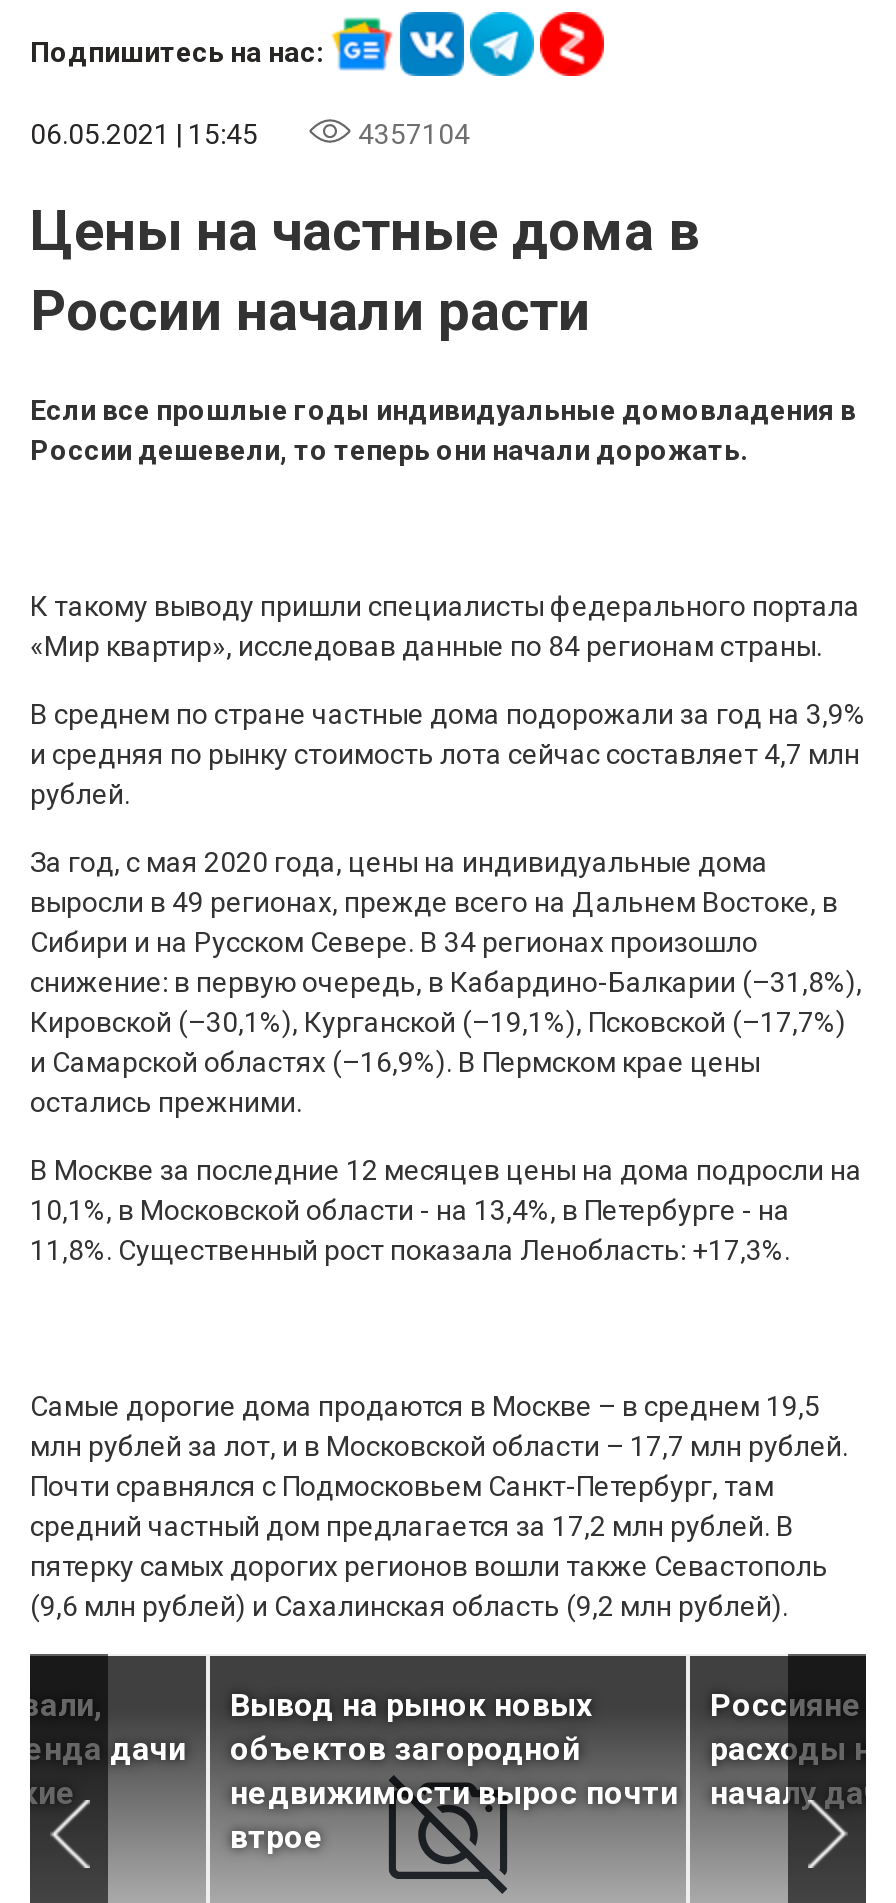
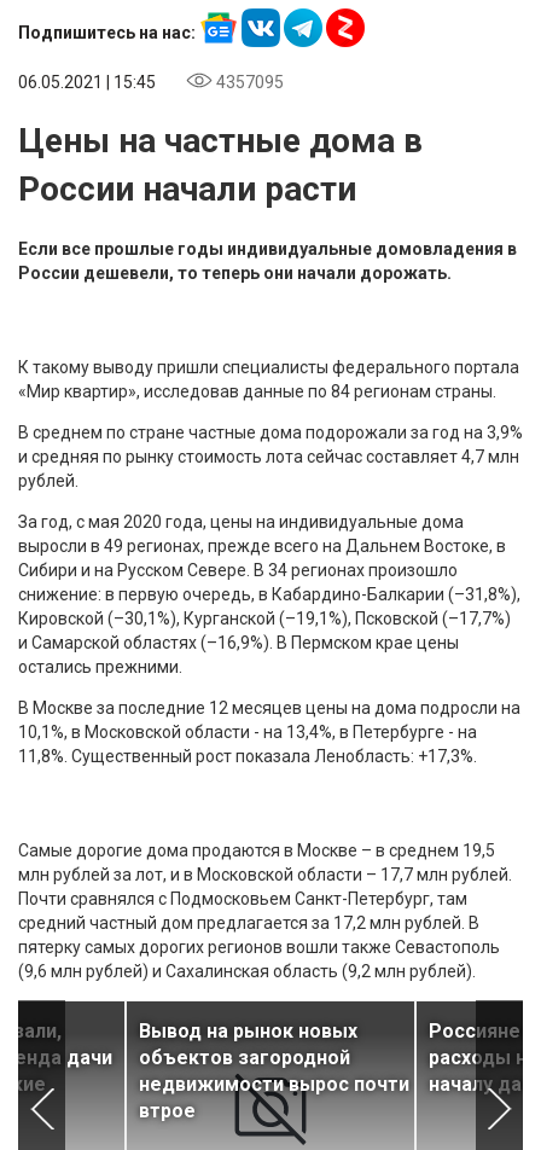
[358,118,470,150] 4357104 -> [216,72,284,92] 4357095

